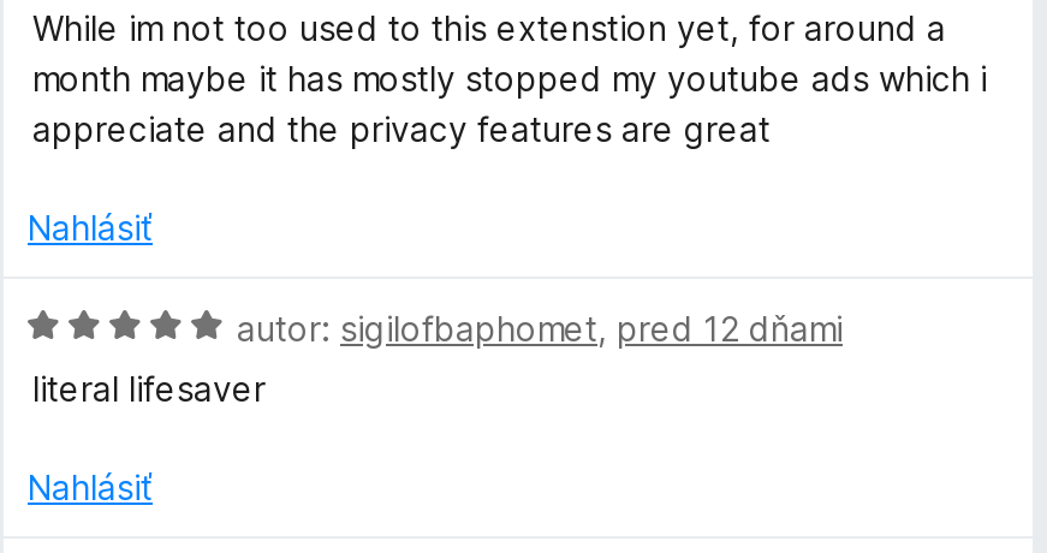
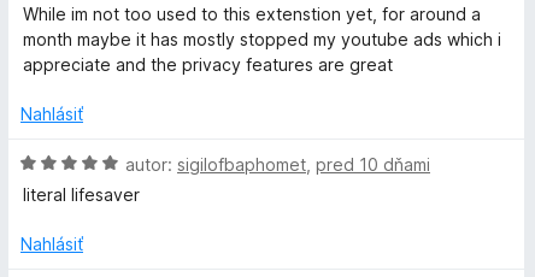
[237,308,843,349] autor: sigilofbaphomet, pred 12 dňami -> [125,154,430,175] autor: sigilofbaphomet, pred 10 dňami

